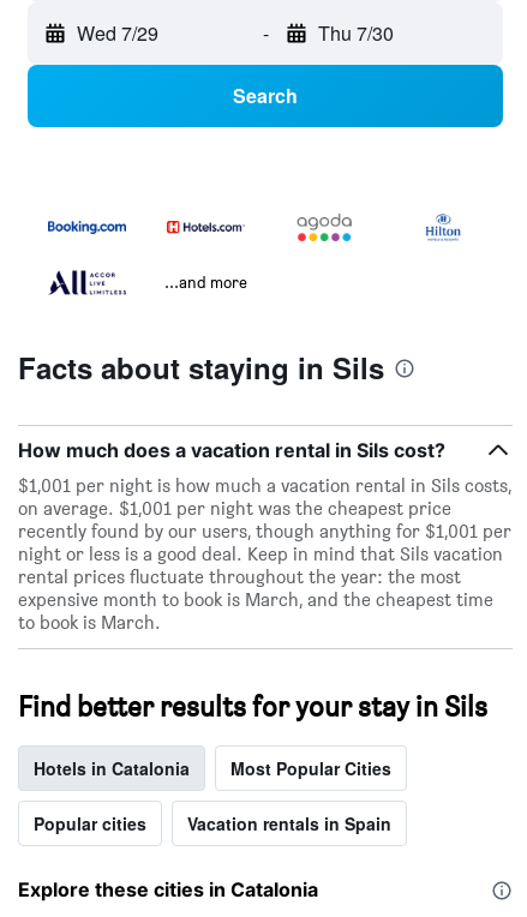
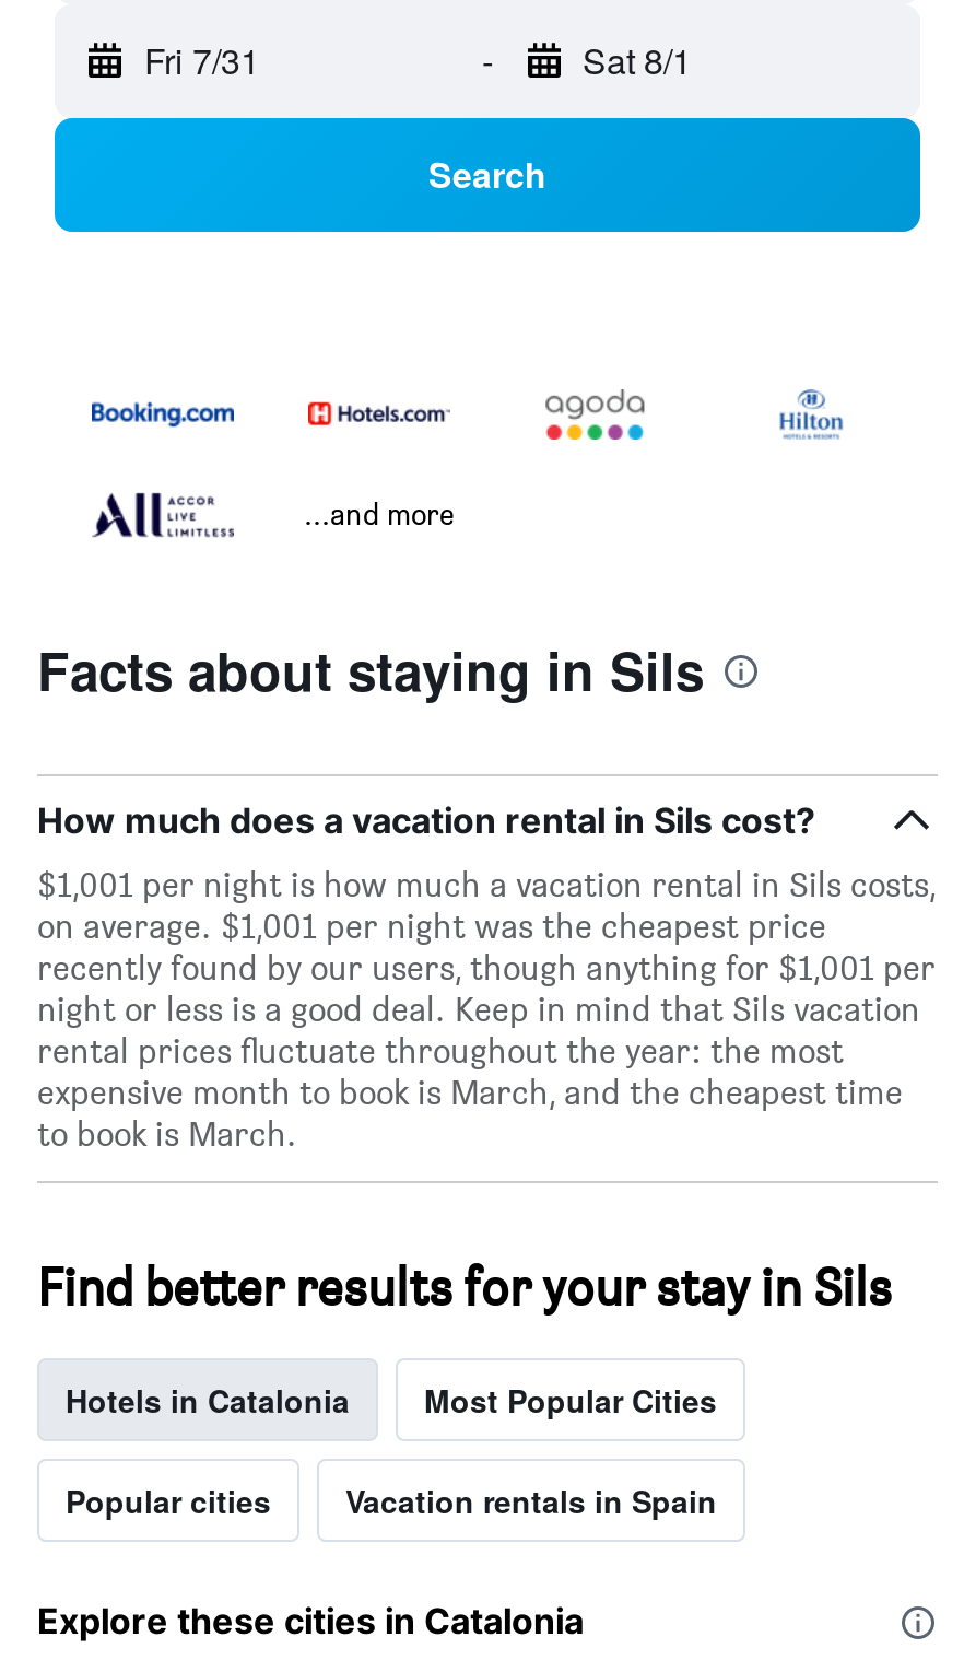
[77,19,158,47] Wed 7/29 -> [144,35,260,86] Fri 7/31
[318,19,393,47] Thu 7/30 -> [583,35,692,86] Sat 8/1

